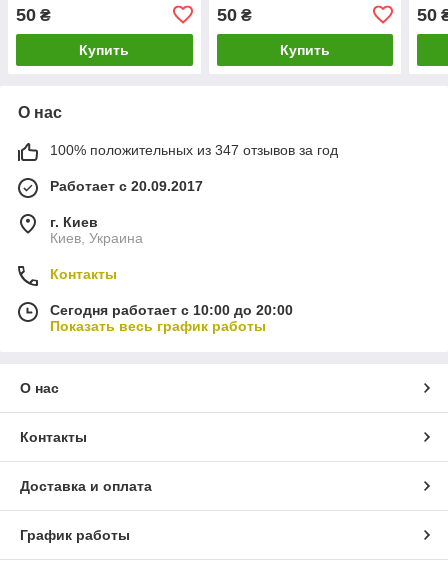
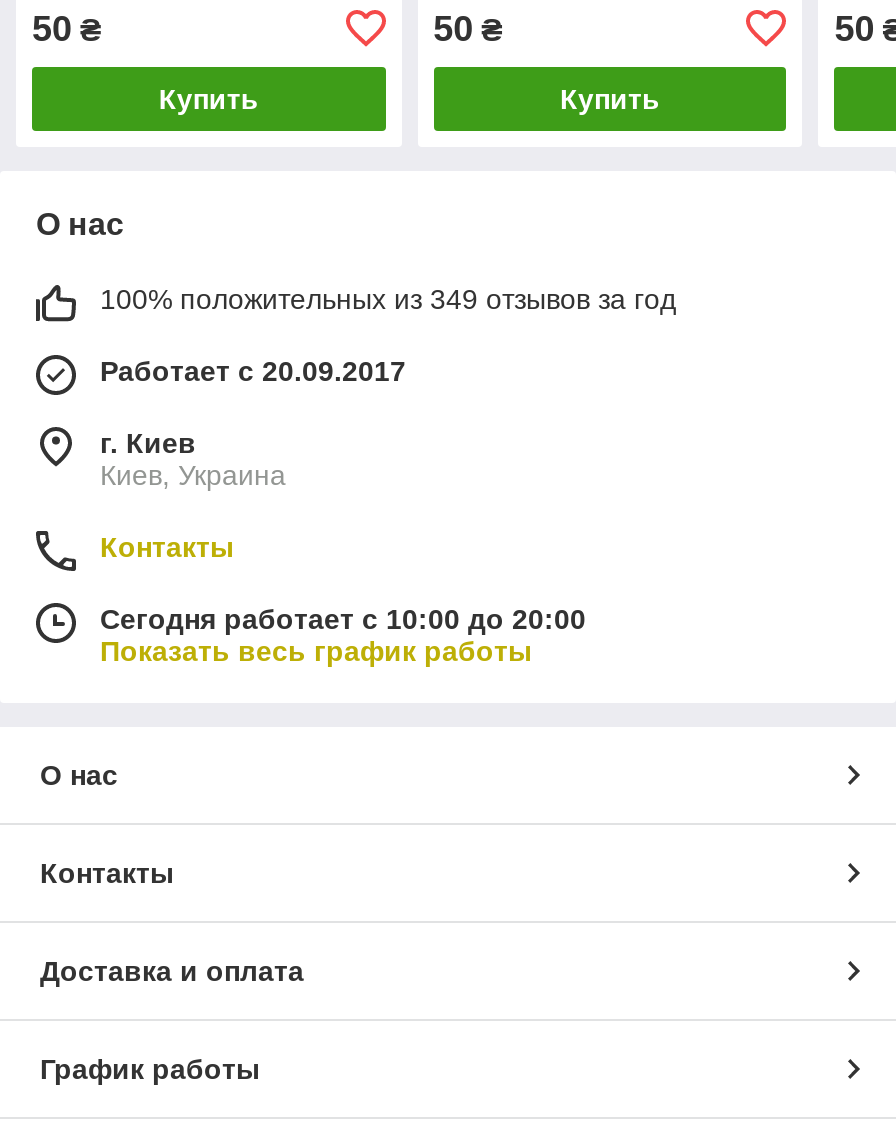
[50,142,338,158] 100% положительных из 347 отзывов за год -> [100,283,676,315] 100% положительных из 349 отзывов за год

